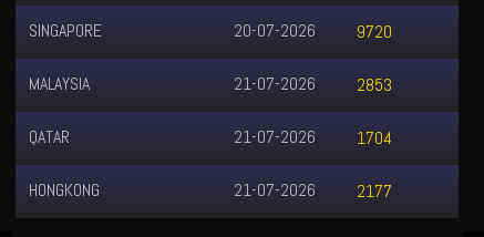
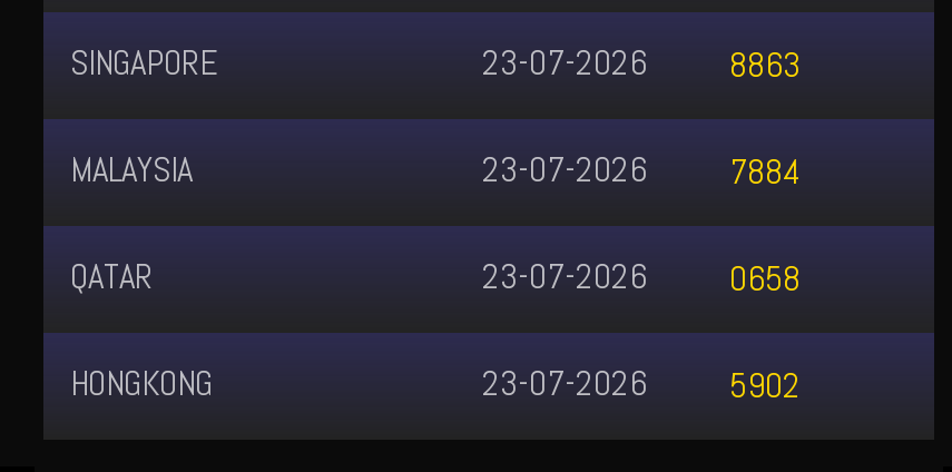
[234,20,316,42] 20-07-2026 -> [482,41,647,86] 23-07-2026
[357,20,392,43] 9720 -> [729,42,801,87] 8863
[234,73,316,95] 21-07-2026 -> [482,148,647,193] 23-07-2026
[357,74,392,96] 2853 -> [729,149,801,194] 7884
[234,126,316,148] 21-07-2026 -> [482,255,647,299] 23-07-2026
[357,127,392,149] 1704 -> [729,256,801,301] 0658
[234,179,316,202] 21-07-2026 -> [482,362,647,406] 23-07-2026
[357,180,392,202] 2177 -> [729,363,801,407] 5902

